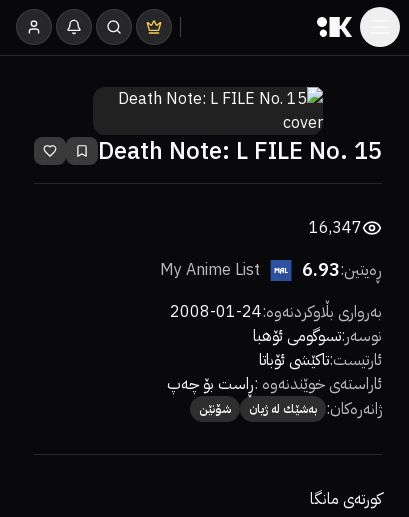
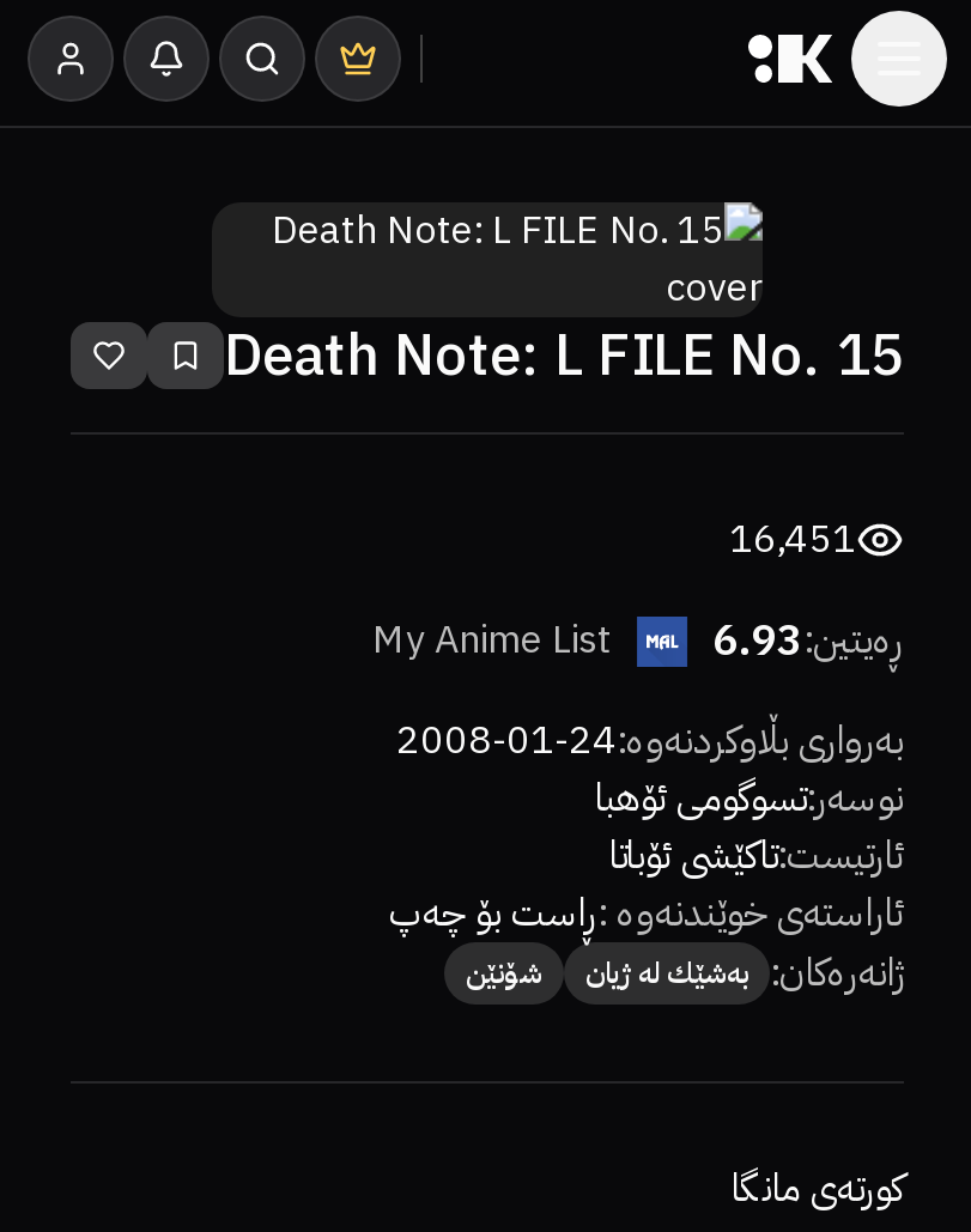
[309,216,362,240] 16,347 -> [729,511,856,569] 16,451

